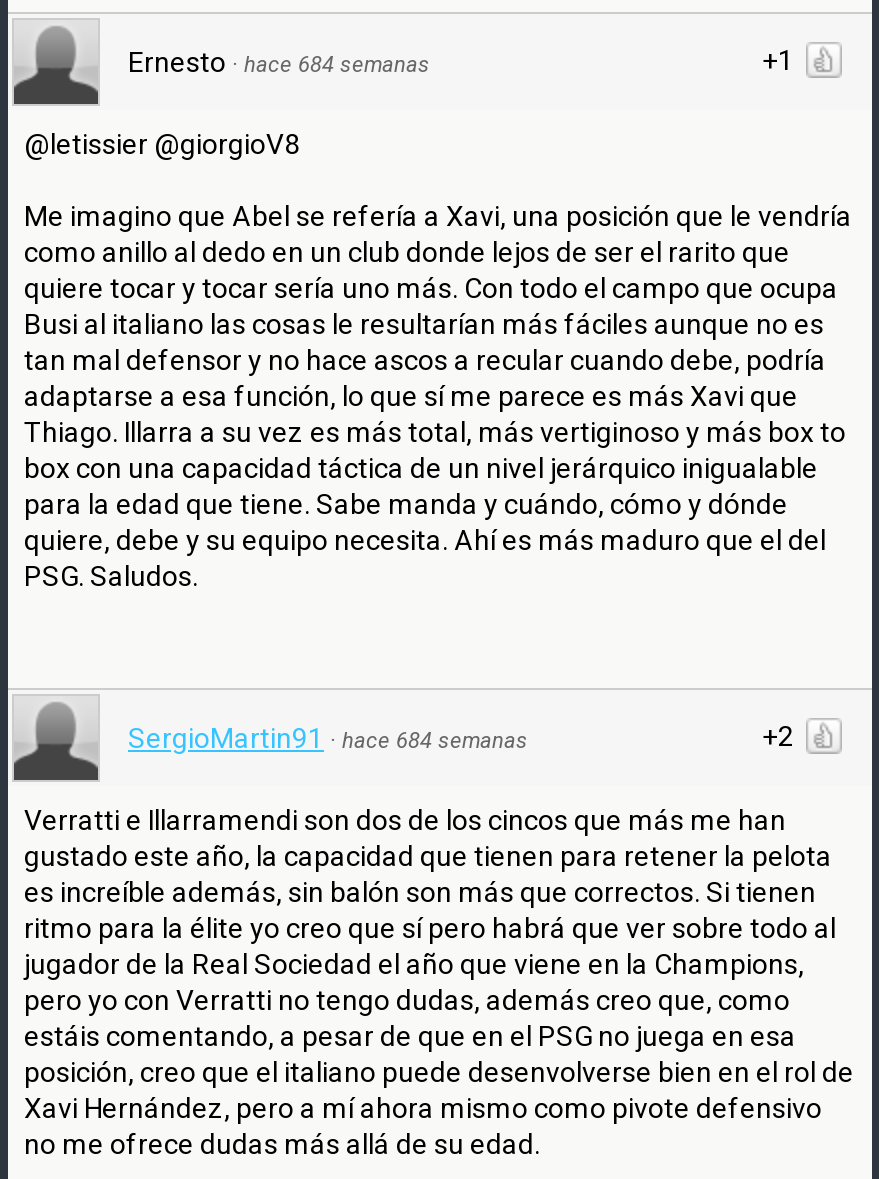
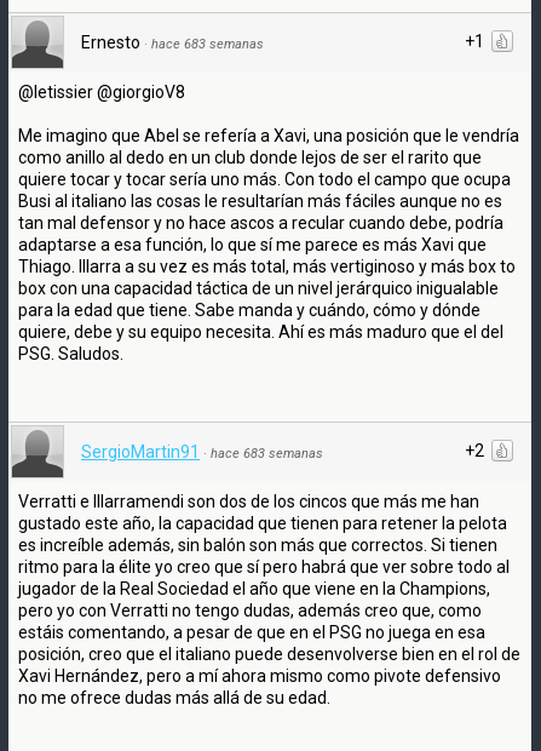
[128,46,430,78] Ernesto · hace 684 semanas -> [81,33,264,52] Ernesto · hace 683 semanas
[128,722,528,754] SergioMartin91 · hace 684 semanas -> [81,442,323,461] SergioMartin91 · hace 683 semanas

